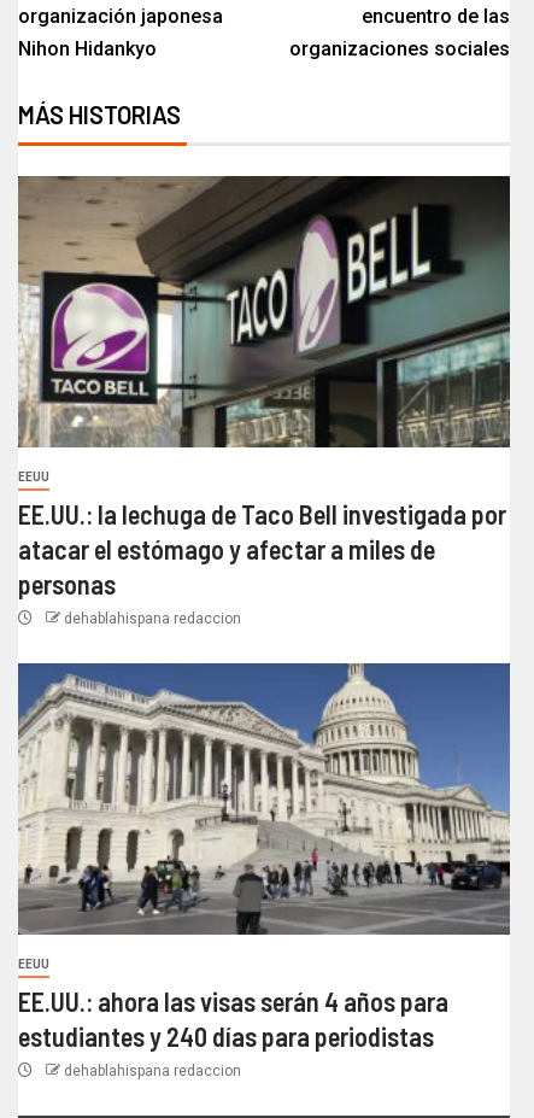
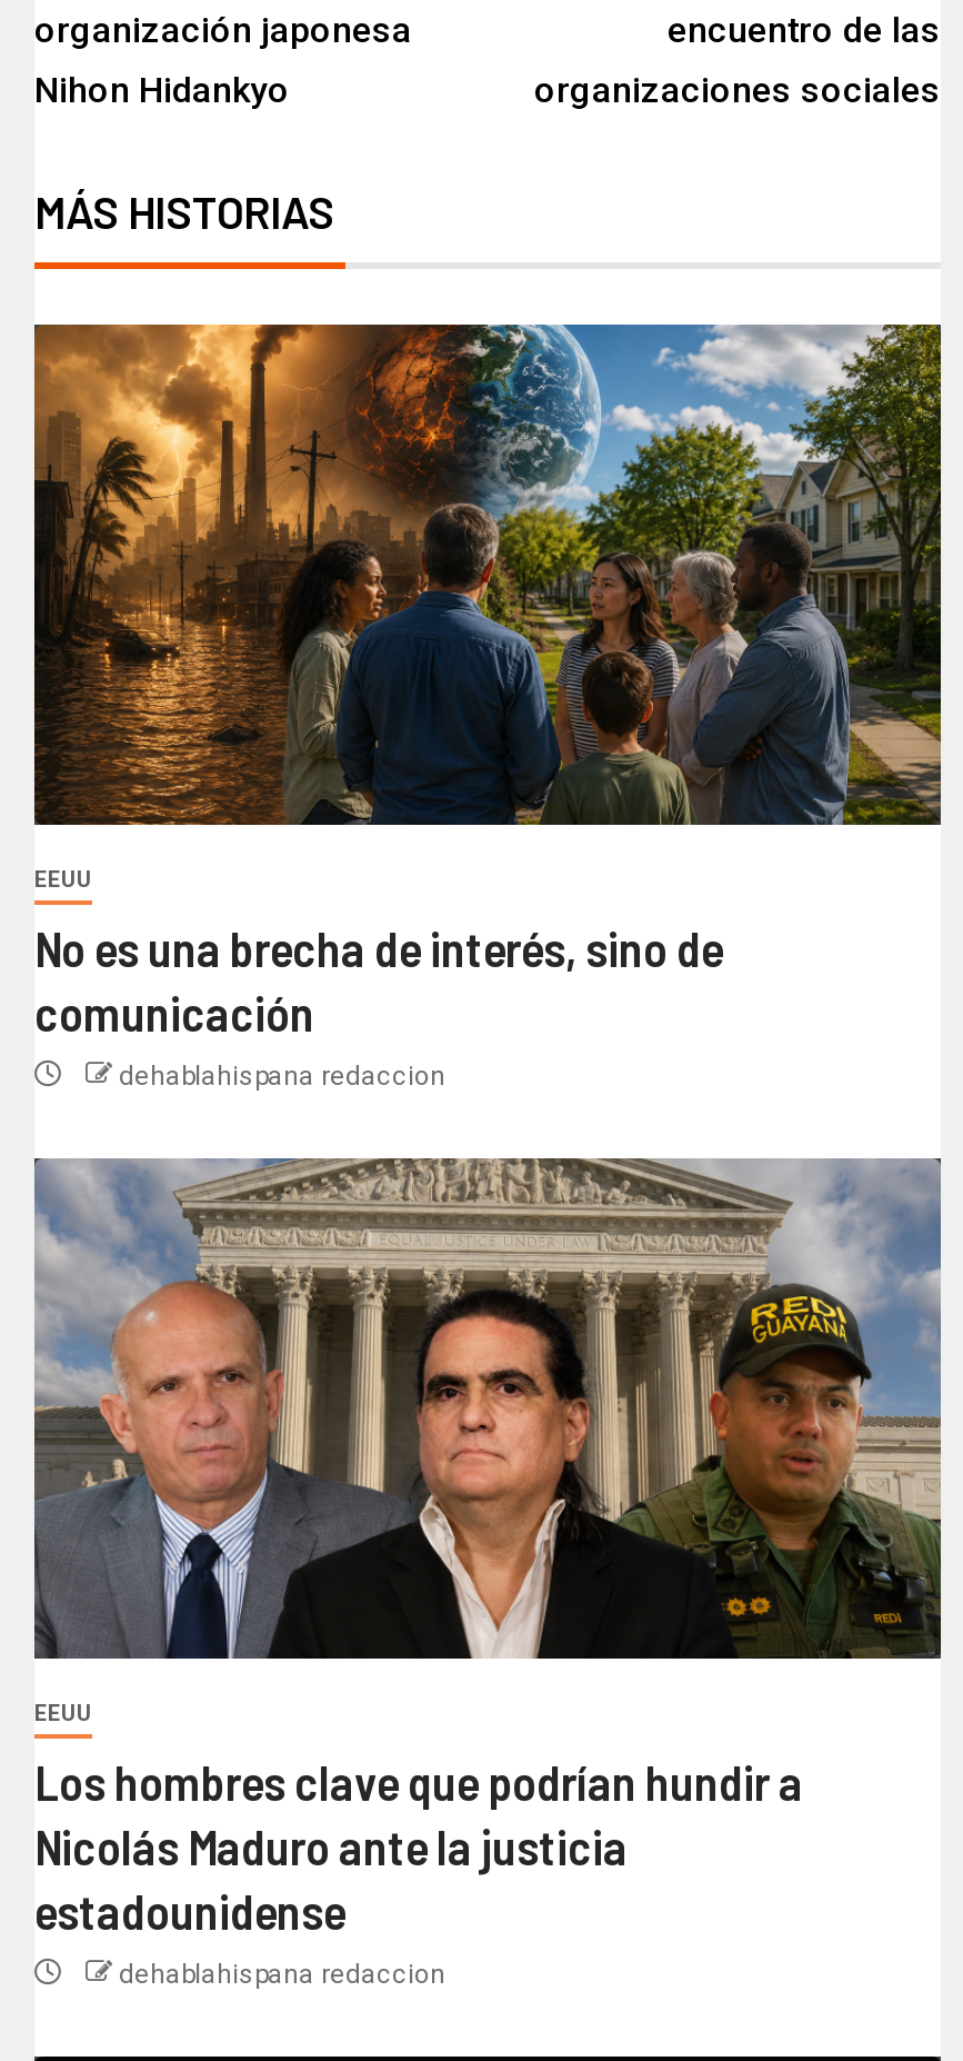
[18,175,510,449] [image] -> [32,322,941,827] [image]
[18,498,506,599] EE.UU.: la lechuga de Taco Bell investigada por | atacar el estómago y afectar a miles de | personas -> [34,918,723,1040] No es una brecha de interés, sino de | comunicación
moved [18,610,241,971] -> [34,1060,445,1725]: dehablahispana redaccion | EEUU
[18,662,511,936] [image] -> [32,1156,943,1661] [image]
[18,985,448,1052] EE.UU.: ahora las visas serán 4 años para | estudiantes y 240 días para periodistas -> [34,1752,803,1938] Los hombres clave que podrían hundir a | Nicolás Maduro ante la justicia | estadounidense

